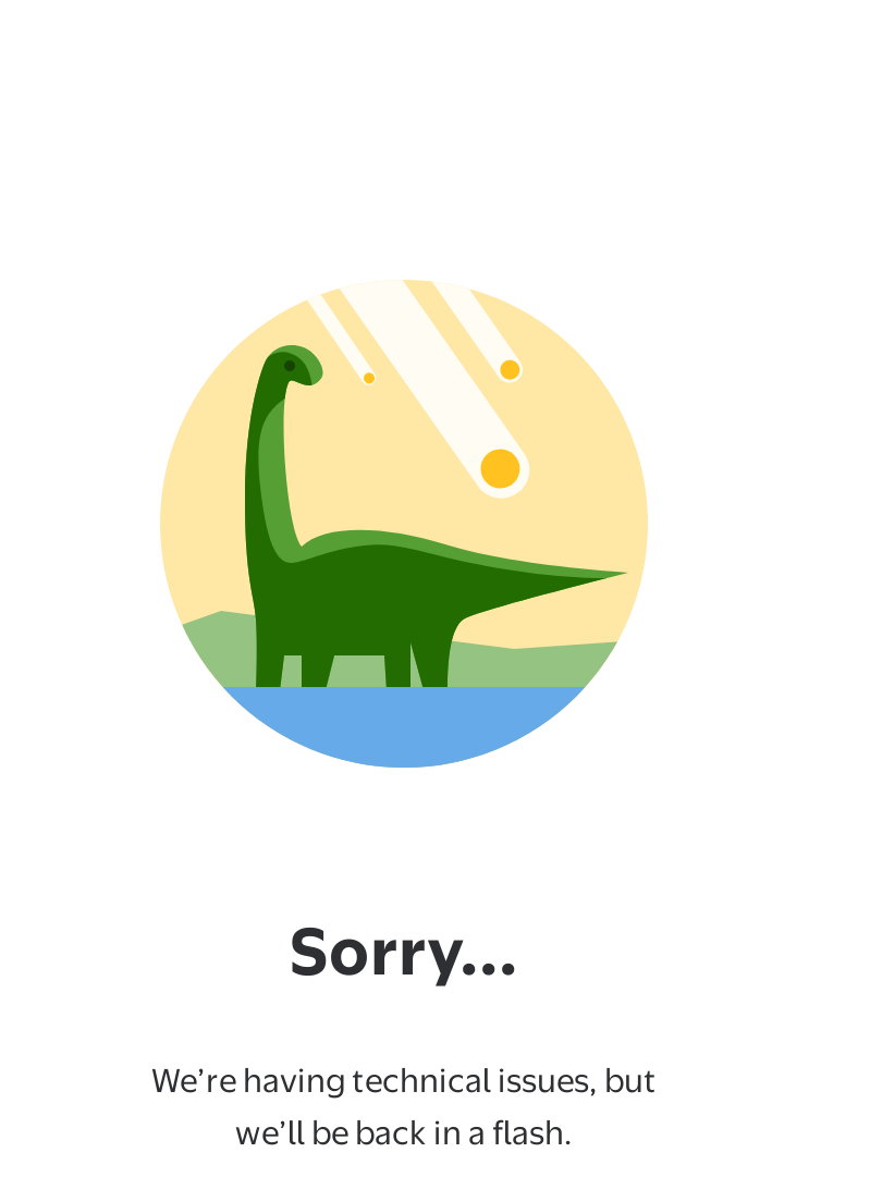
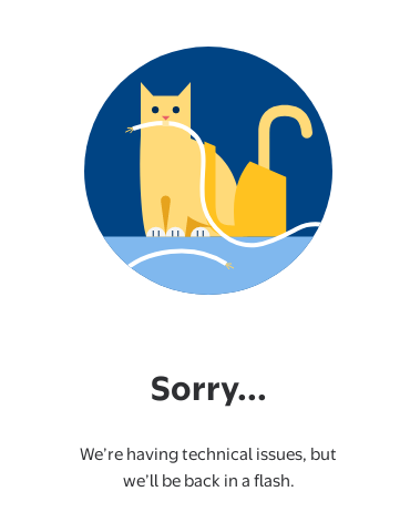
[160,280,648,718] [image] -> [83,45,334,270] [image]

